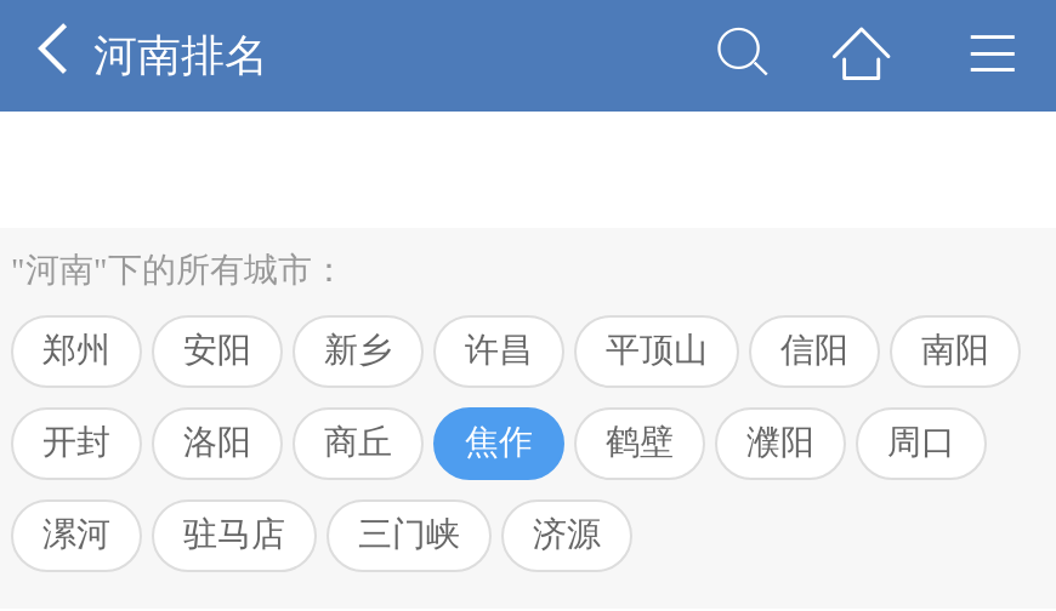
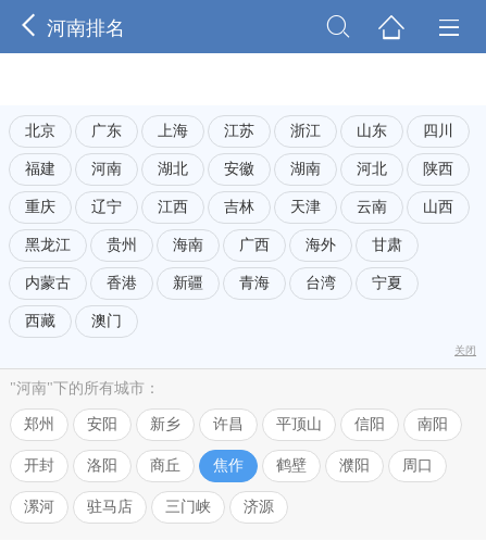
none -> [25,122,476,356] 北京 | 广东 | 上海 | 江苏 | 浙江 | 山东 | 四川 | 福建 | 河南 | 湖北 | 安徽 | 湖南 | 河北 | 陕西 | 重庆 | 辽宁 | 江西 | 吉林 | 天津 | 云南 | 山西 | 黑龙江 | 贵州 | 海南 | 广西 | 海外 | 甘肃 | 内蒙古 | 香港 | 新疆 | 青海 | 台湾 | 宁夏 | 西藏 | 澳门 | 关闭

